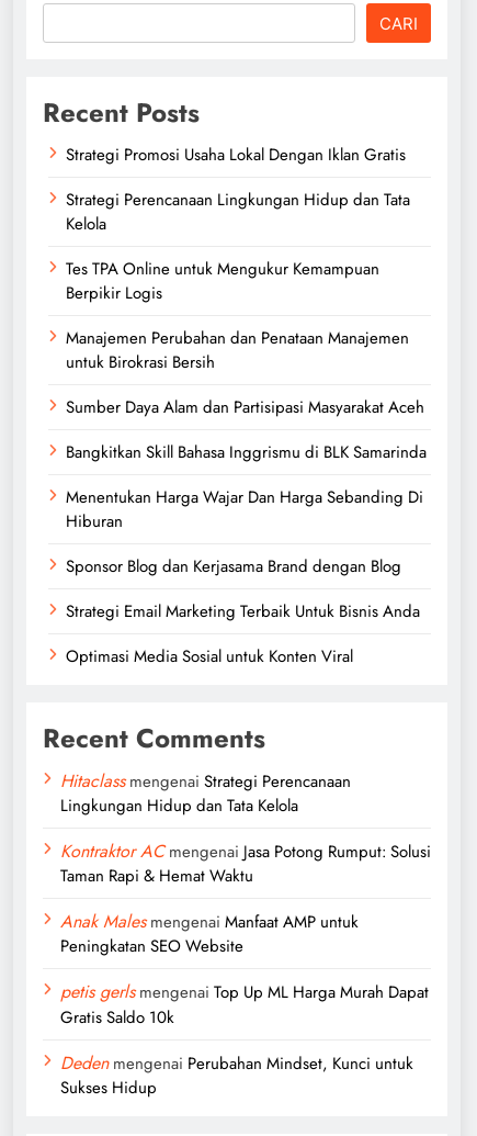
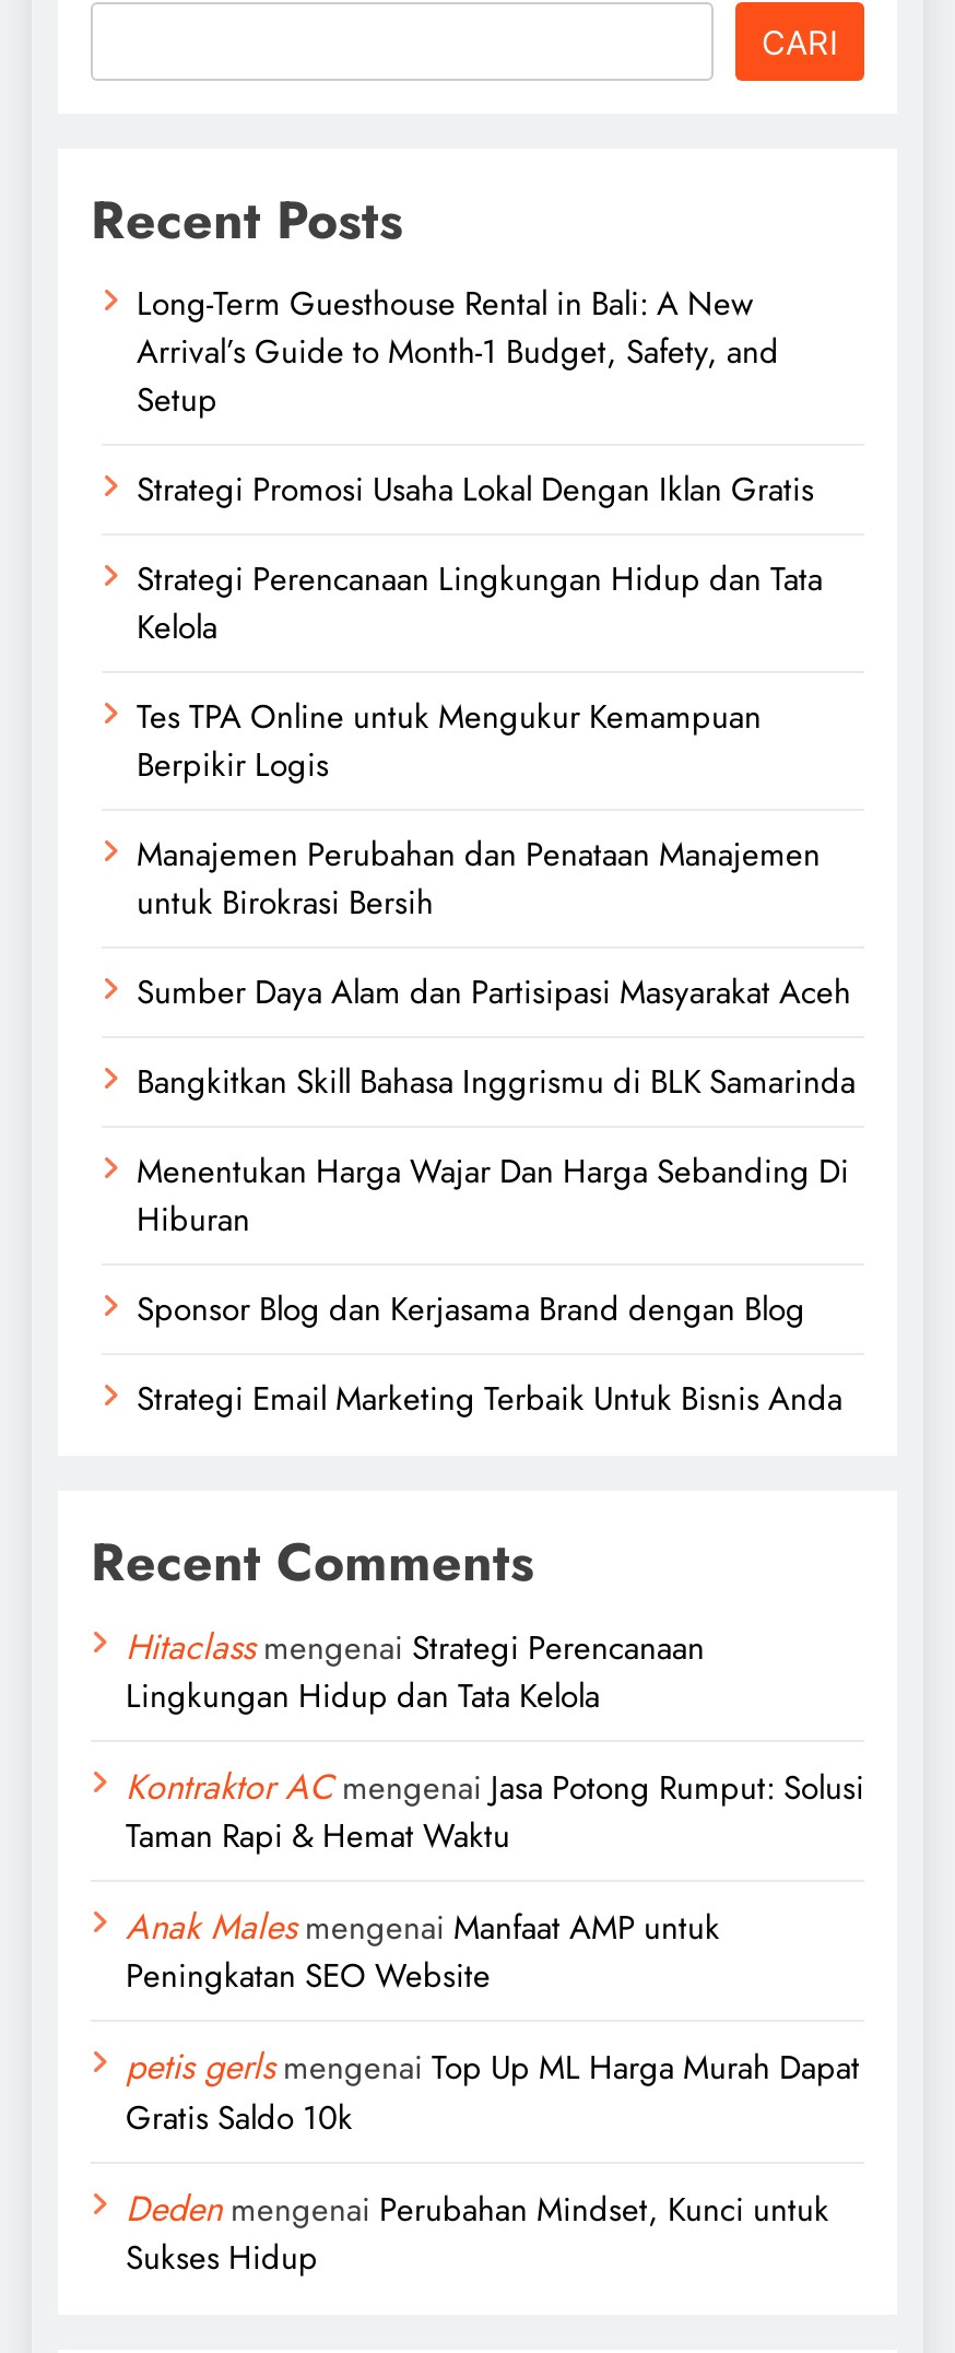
none -> [137,280,779,424] Long-Term Guesthouse Rental in Bali: A New | Arrival’s Guide to Month-1 Budget, Safety, and | Setup
moved [66,143,427,623] -> [137,465,856,1423]: Strategi Promosi Usaha Lokal Dengan Iklan Gratis | Strategi Perencanaan Lingkungan Hidup dan Tata | Kelola | ... | Sponsor Blog dan Kerjasama Brand dengan Blog | Strategi Email Marketing Terbaik Untuk Bisnis Anda
[66,644,353,668] Optimasi Media Sosial untuk Konten Viral -> none

